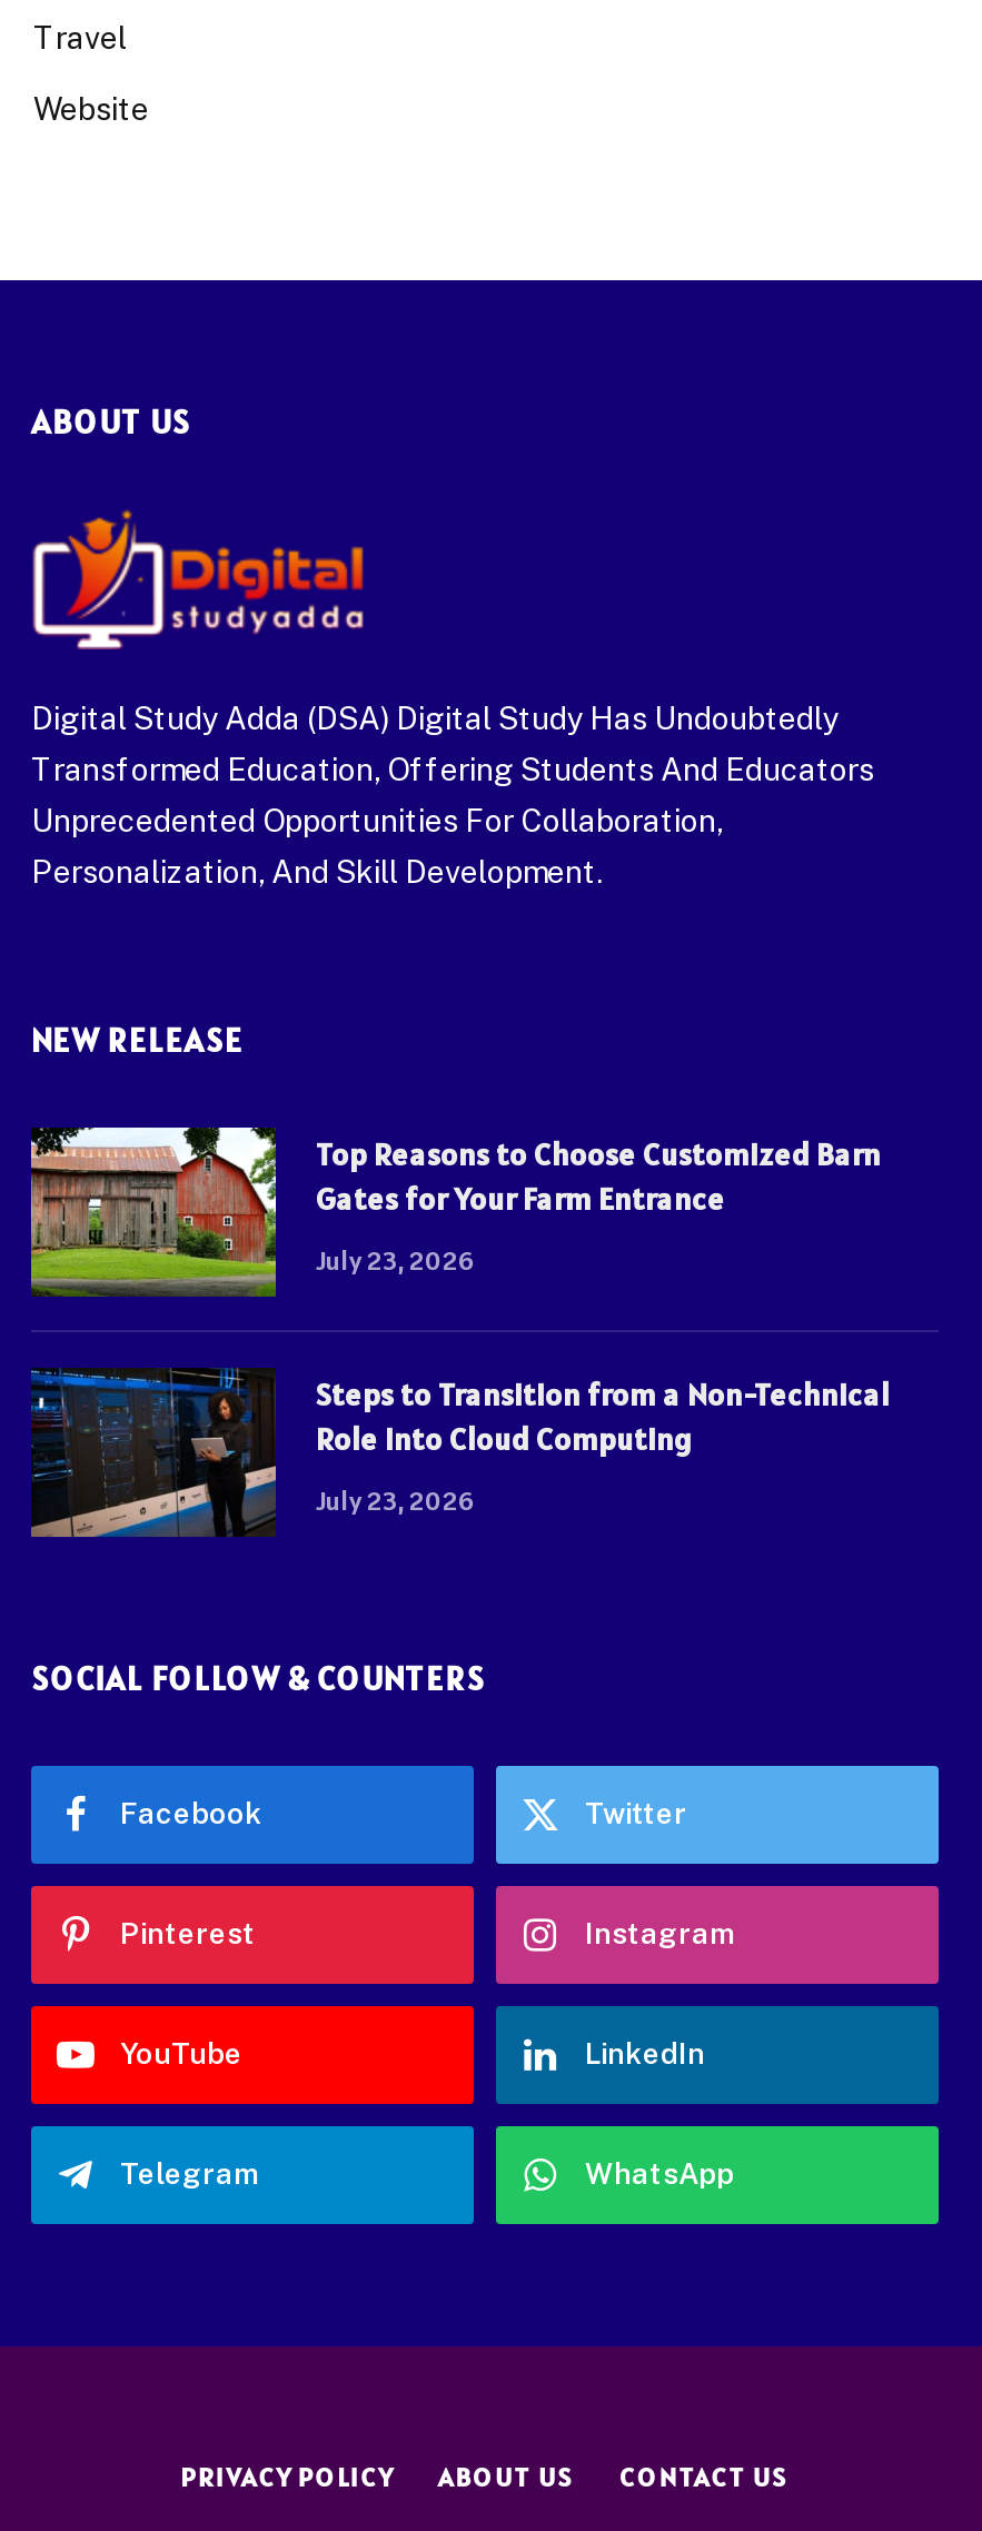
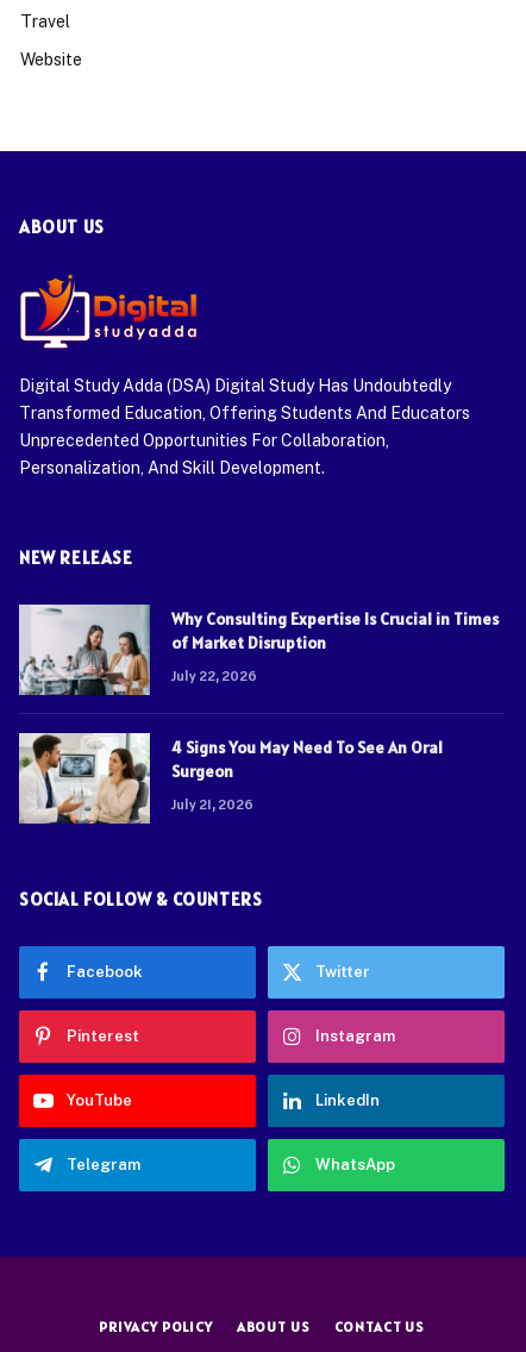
[29,1125,881,1299] [image] | Top Reasons to Choose Customized Barn | Gates for Your Farm Entrance -> [18,603,499,696] [image] | Why Consulting Expertise Is Crucial in Times | of Market Disruption
[316,1244,476,1278] July 23, 2026 -> [171,667,257,685] July 22, 2026
[29,1366,890,1539] [image] | Steps to Transition from a Non-Technical | Role into Cloud Computing -> [18,732,443,825] [image] | 4 Signs You May Need To See An Oral | Surgeon
[316,1485,476,1518] July 23, 2026 -> [171,796,253,813] July 21, 2026

